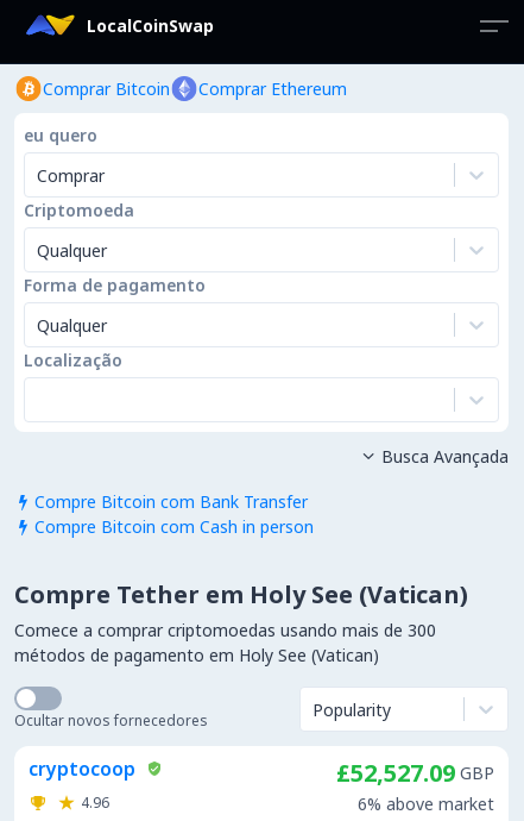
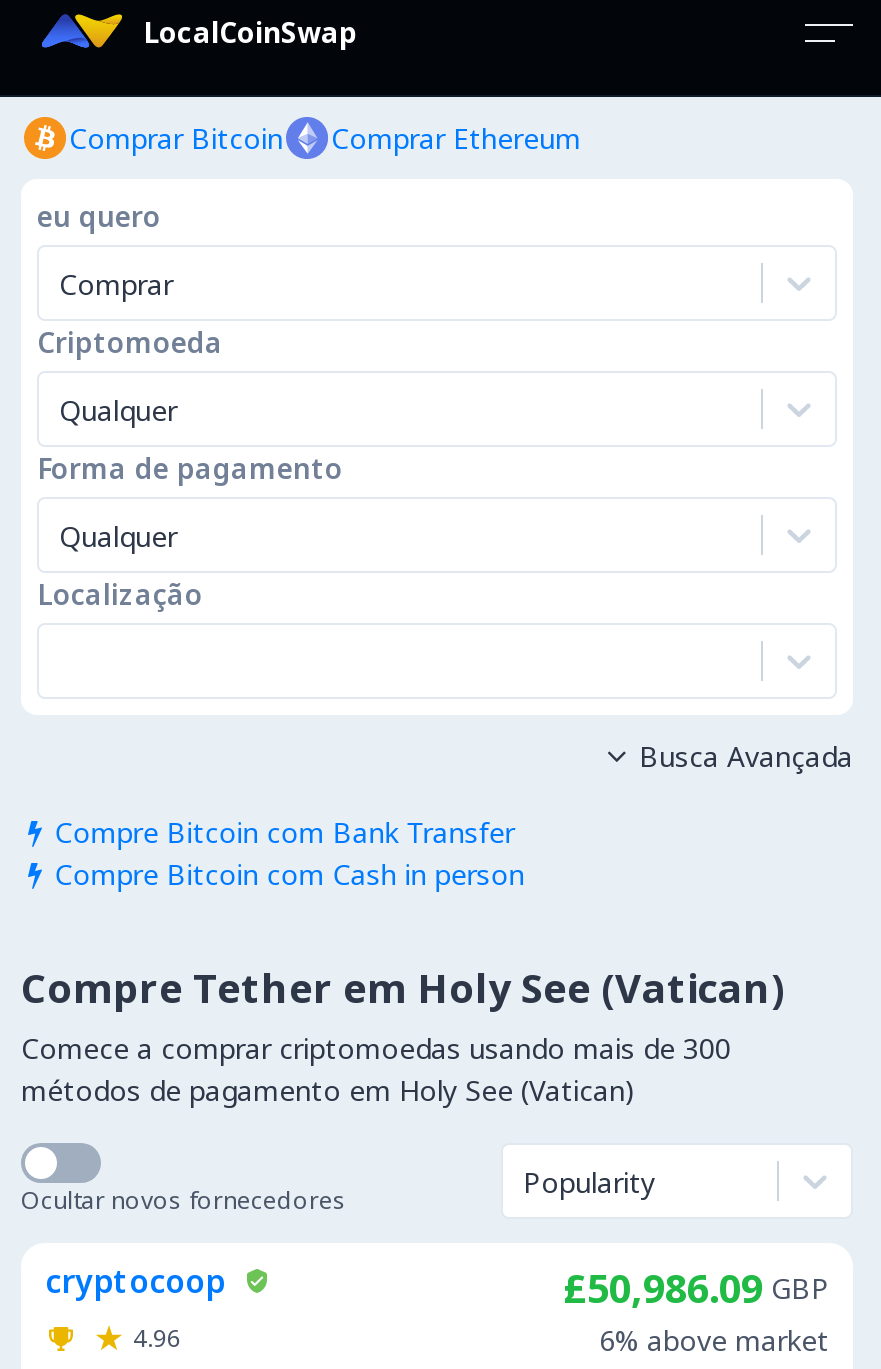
[336,757,494,789] £52,527.09 GBP -> [563,1261,829,1315] £50,986.09 GBP

